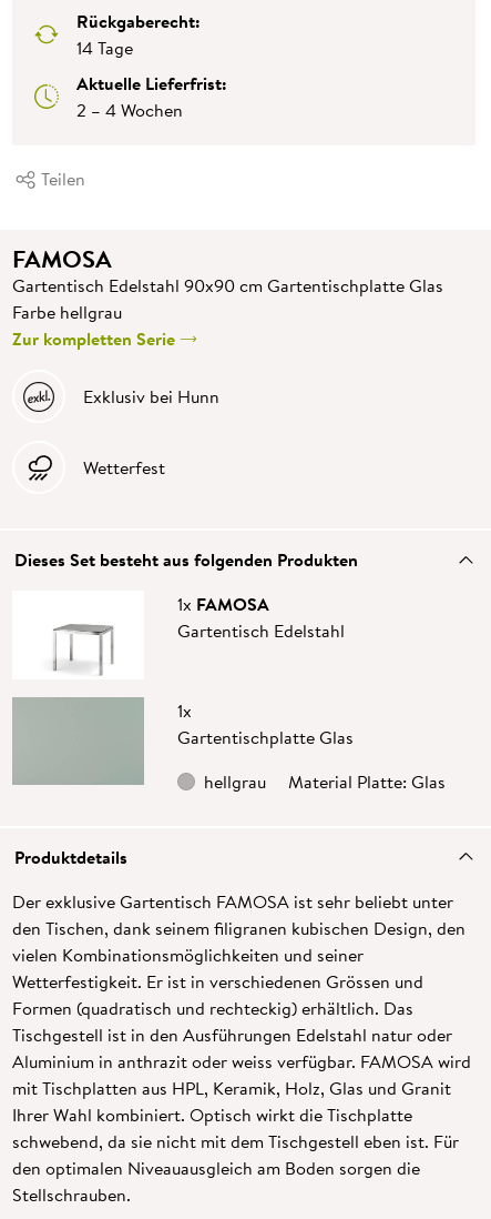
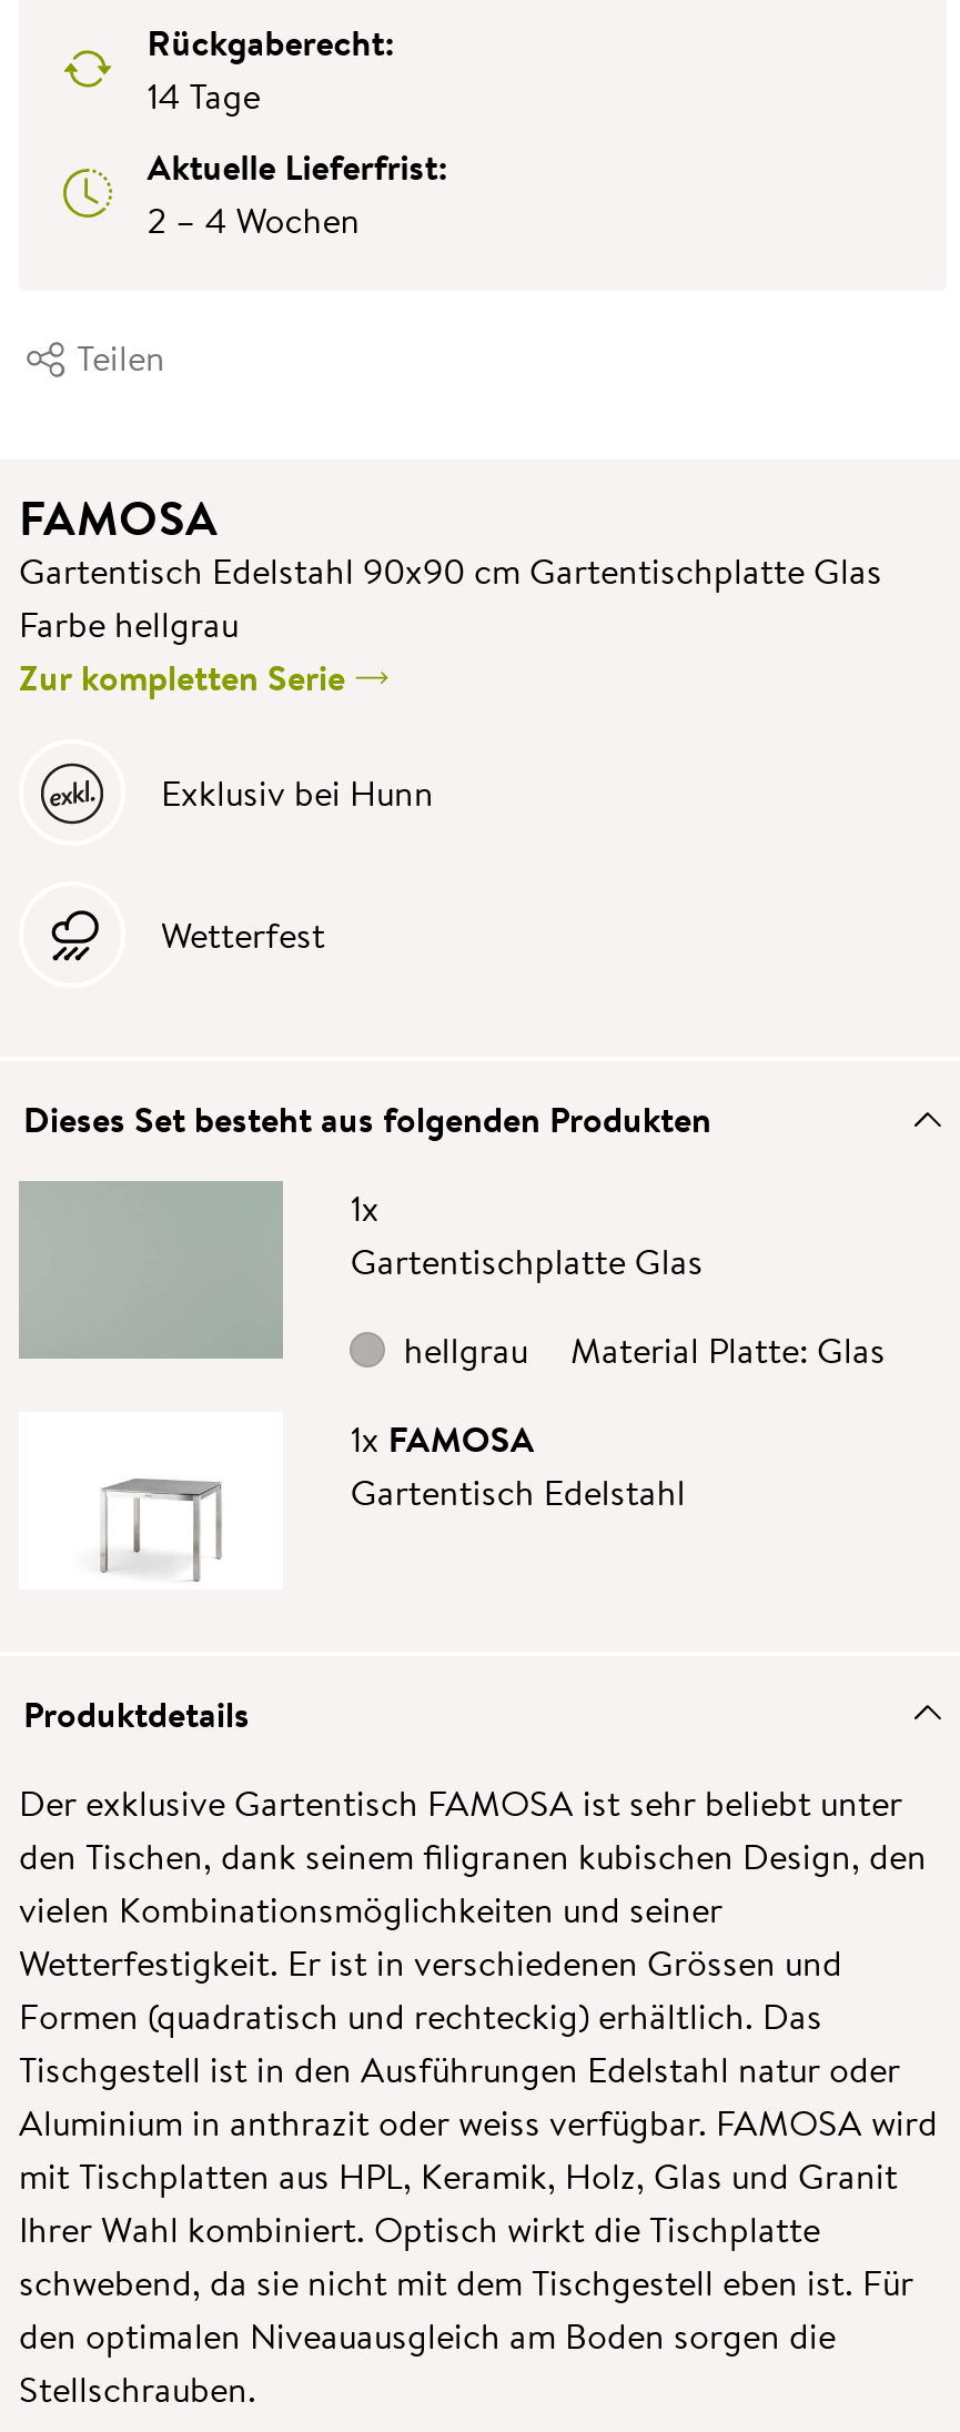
moved [178,592,345,643] -> [350,1414,685,1516]: 1x FAMOSA | Gartentisch Edelstahl
moved [52,623,114,676] -> [99,1476,223,1583]: [image]
moved [178,698,445,793] -> [350,1183,886,1374]: 1x | Gartentischplatte Glas | hellgrau | Material Platte: Glas

